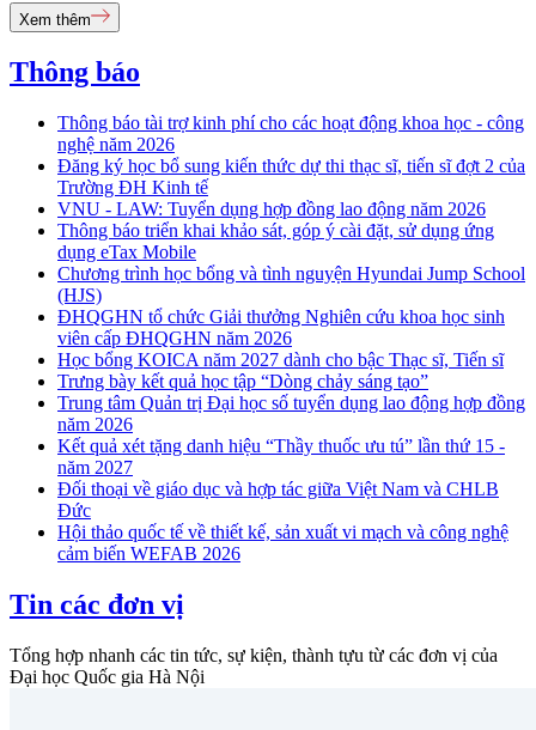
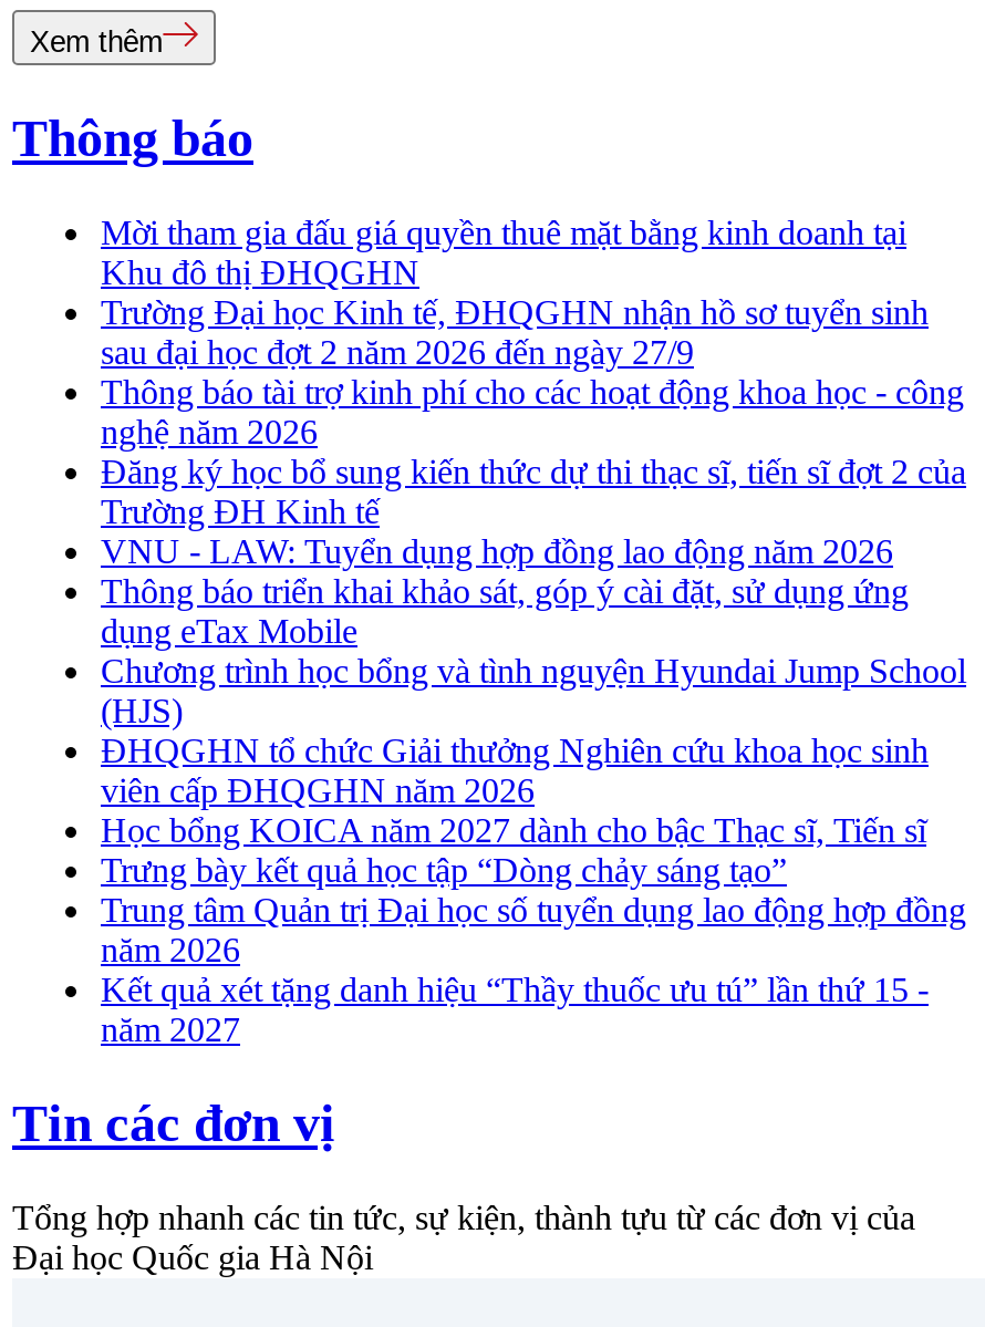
none -> [101,214,929,371] Mời tham gia đấu giá quyền thuê mặt bằng kinh doanh tại | Khu đô thị ĐHQGHN | Trường Đại học Kinh tế, ĐHQGHN nhận hồ sơ tuyển sinh | sau đại học đợt 2 năm 2026 đến ngày 27/9
moved [57,113,525,478] -> [101,373,966,1049]: Thông báo tài trợ kinh phí cho các hoạt động khoa học - công | nghệ năm 2026 | Đăng ký học bổ sung kiến thức dự thi thạc sĩ, tiến sĩ đợt 2 của | ... | Kết quả xét tặng danh hiệu “Thầy thuốc ưu tú” lần thứ 15 - | năm 2027
[57,479,508,564] Đối thoại về giáo dục và hợp tác giữa Việt Nam và CHLB | Đức | Hội thảo quốc tế về thiết kế, sản xuất vi mạch và công nghệ | cảm biến WEFAB 2026 -> none

